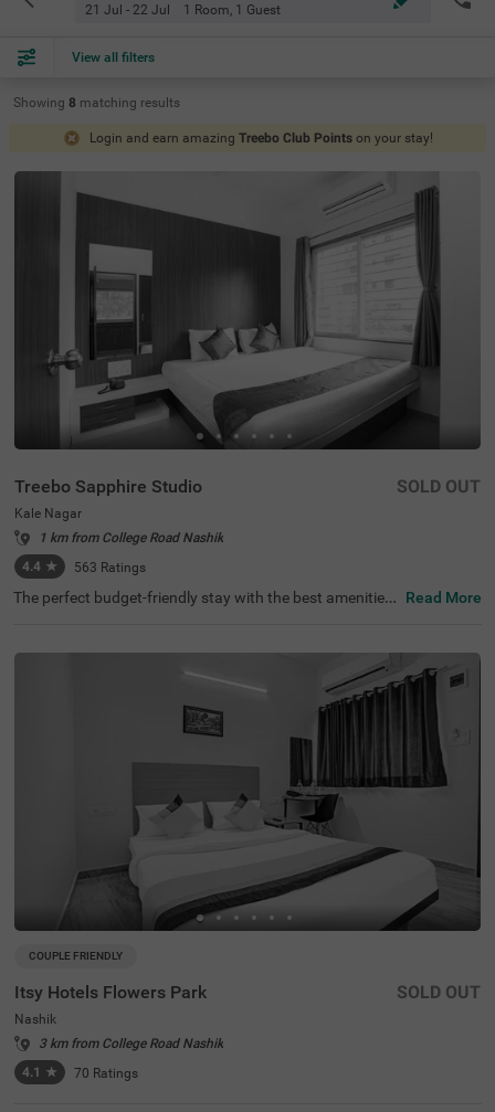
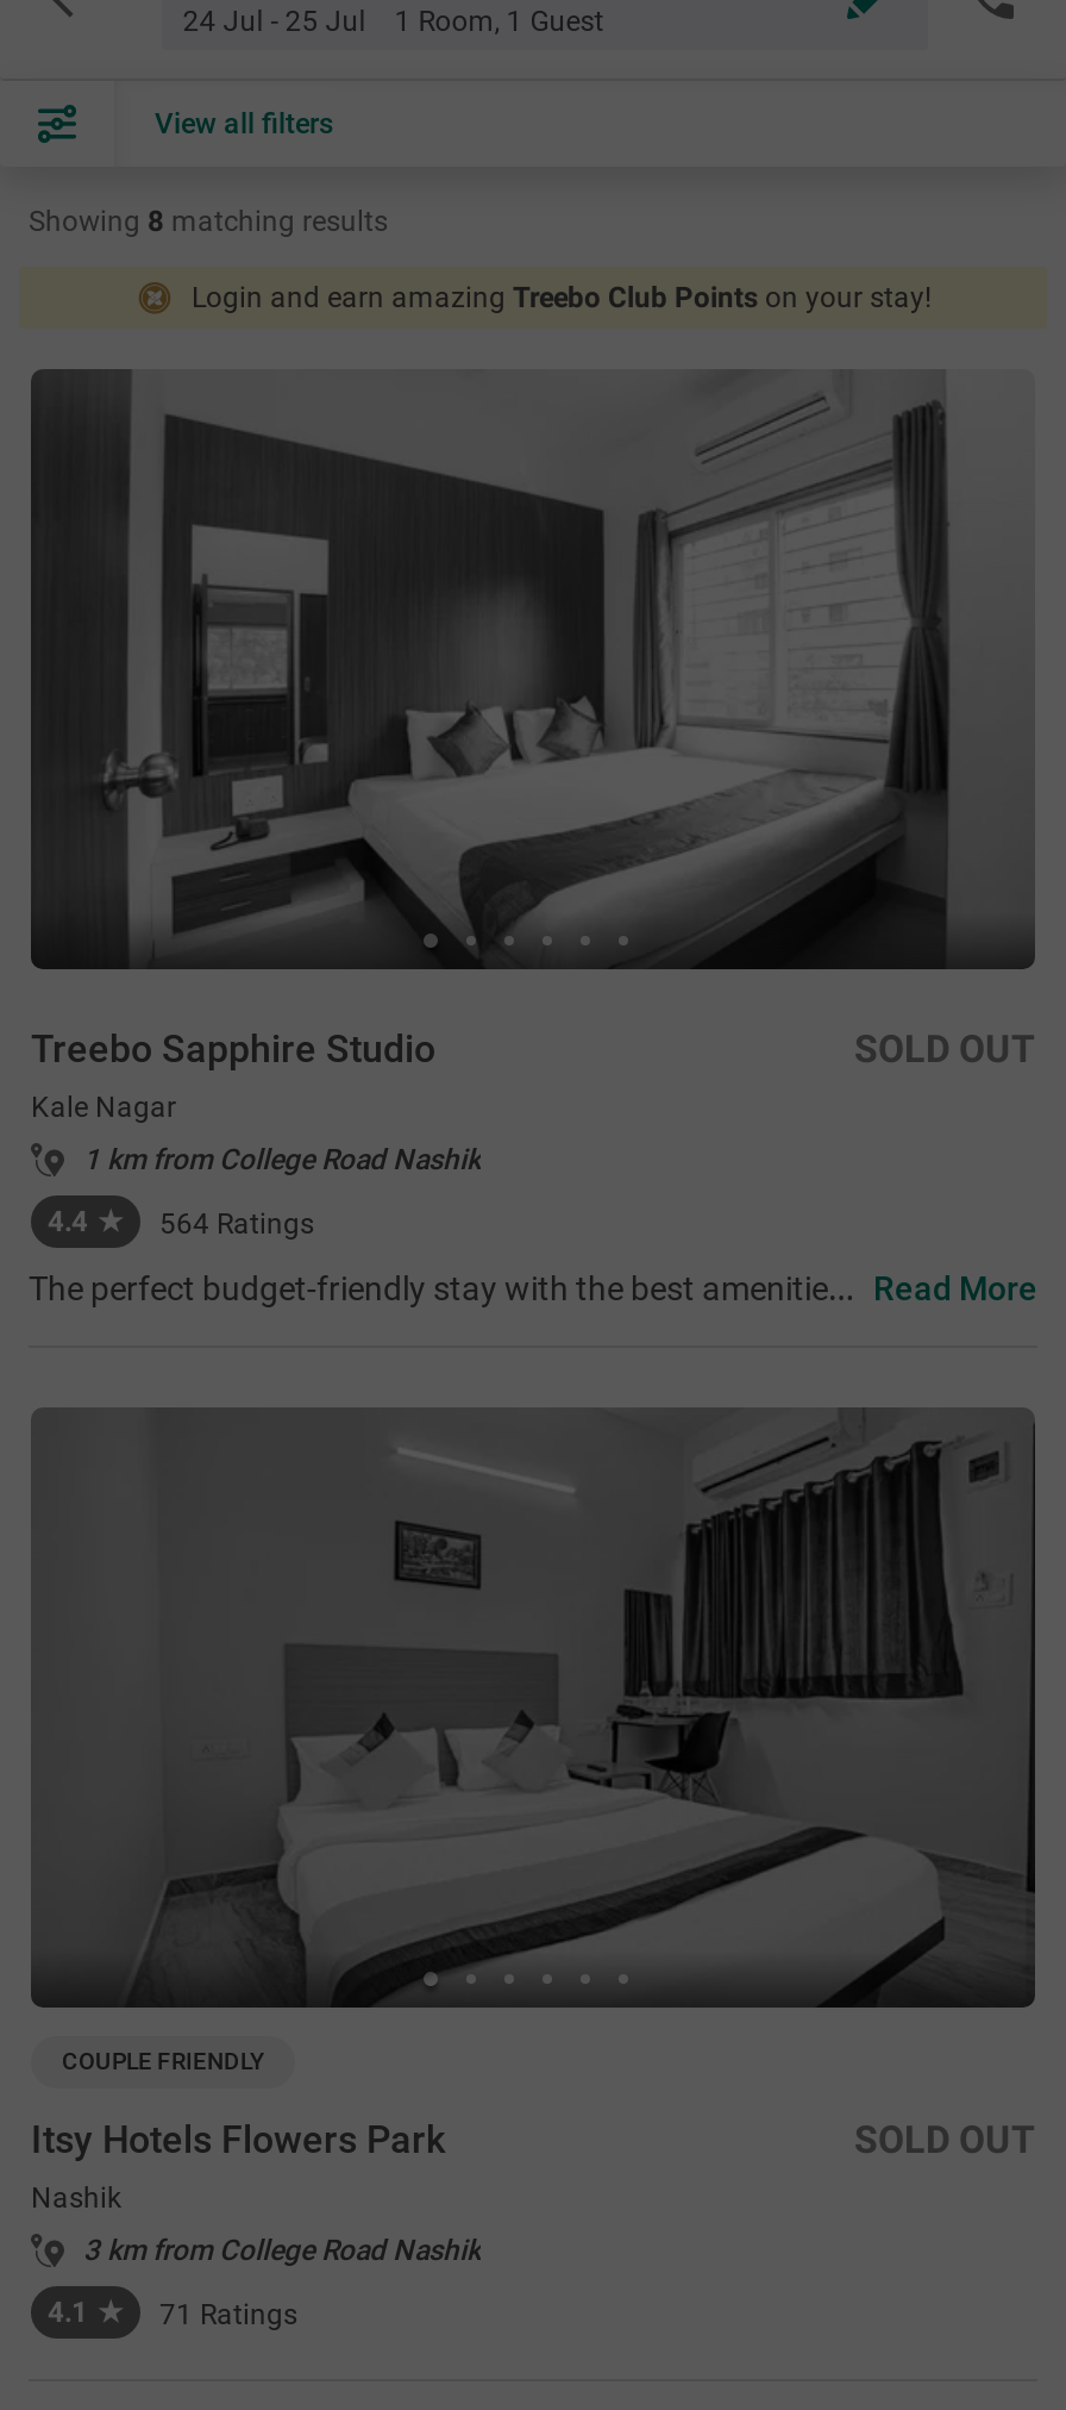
[85,2,280,18] 21 Jul - 22 Jul 1 Room, 1 Guest -> [183,5,604,38] 24 Jul - 25 Jul 1 Room, 1 Guest
[74,560,146,575] 563 Ratings -> [159,1208,314,1241] 564 Ratings
[74,1066,138,1081] 70 Ratings -> [159,2299,297,2332] 71 Ratings

